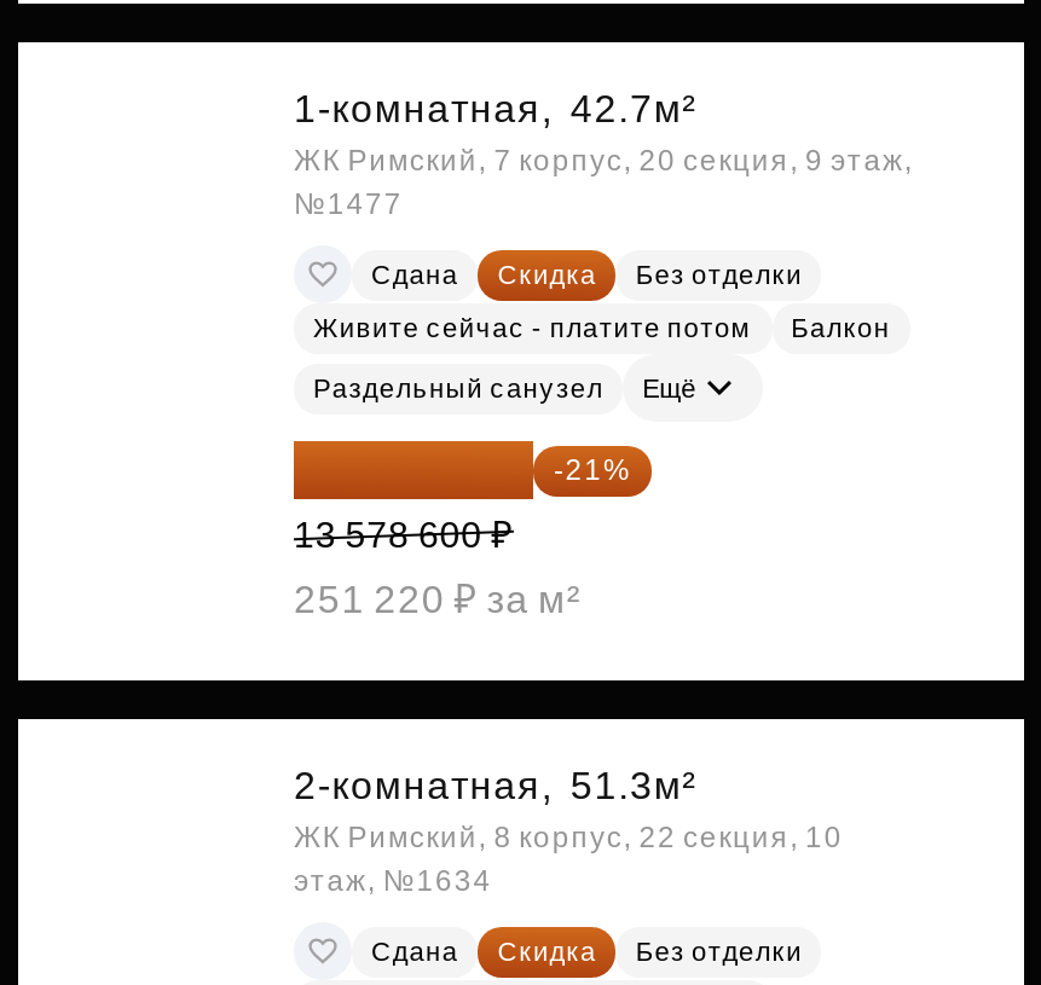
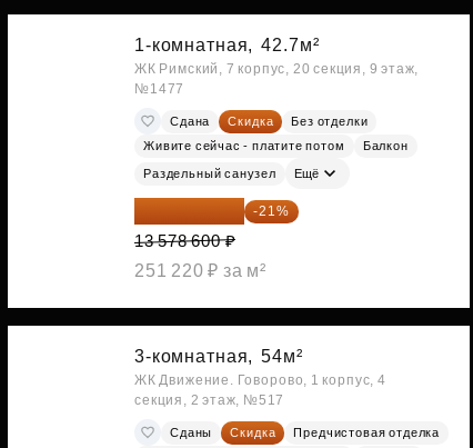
[294,765,843,898] 2-комнатная, 51.3м² | ЖК Римский, 8 корпус, 22 секция, 10 | этаж, №1634 -> [134,347,386,408] 3-комнатная, 54м² | ЖК Движение. Говорово, 1 корпус, 4 | секция, 2 этаж, №517
[371,935,459,964] Сдана -> [170,425,212,439] Сданы
[636,935,803,964] Без отделки -> [294,425,440,439] Предчистовая отделка

